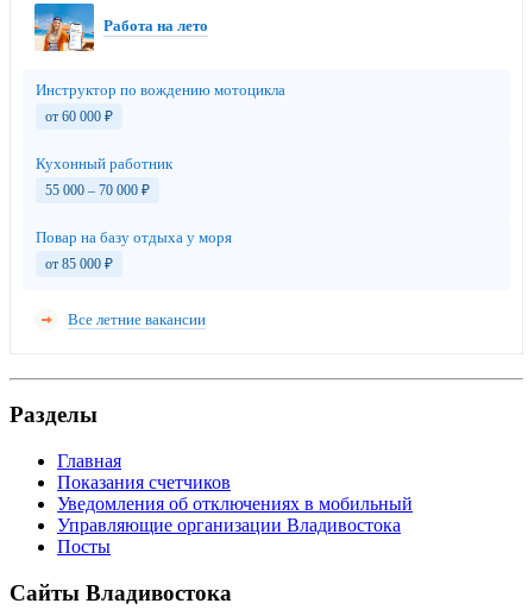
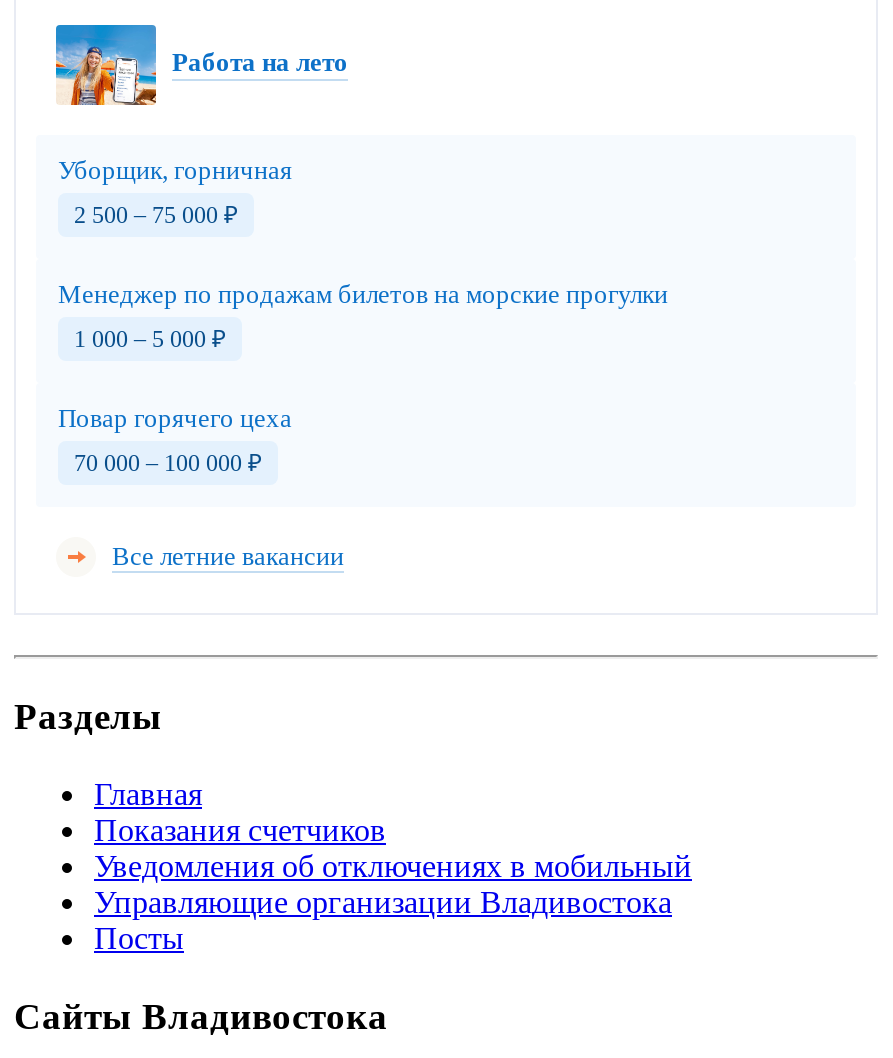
[36,80,285,98] Инструктор по вождению мотоцикла -> [58,154,292,184] Уборщик, горничная
[45,108,113,124] от 60 000 ₽ -> [74,200,238,228] 2 500 – 75 000 ₽
[36,154,172,172] Кухонный работник -> [58,278,668,308] Менеджер по продажам билетов на морские прогулки
[45,181,150,198] 55 000 – 70 000 ₽ -> [74,324,226,352] 1 000 – 5 000 ₽
[36,228,232,246] Повар на базу отдыха у моря -> [58,402,292,432] Повар горячего цеха
[45,255,113,272] от 85 000 ₽ -> [74,448,262,476] 70 000 – 100 000 ₽

